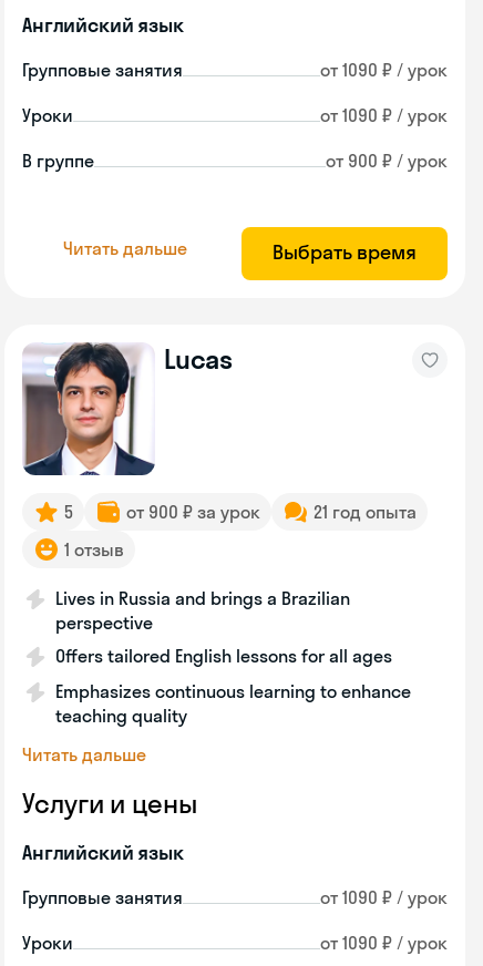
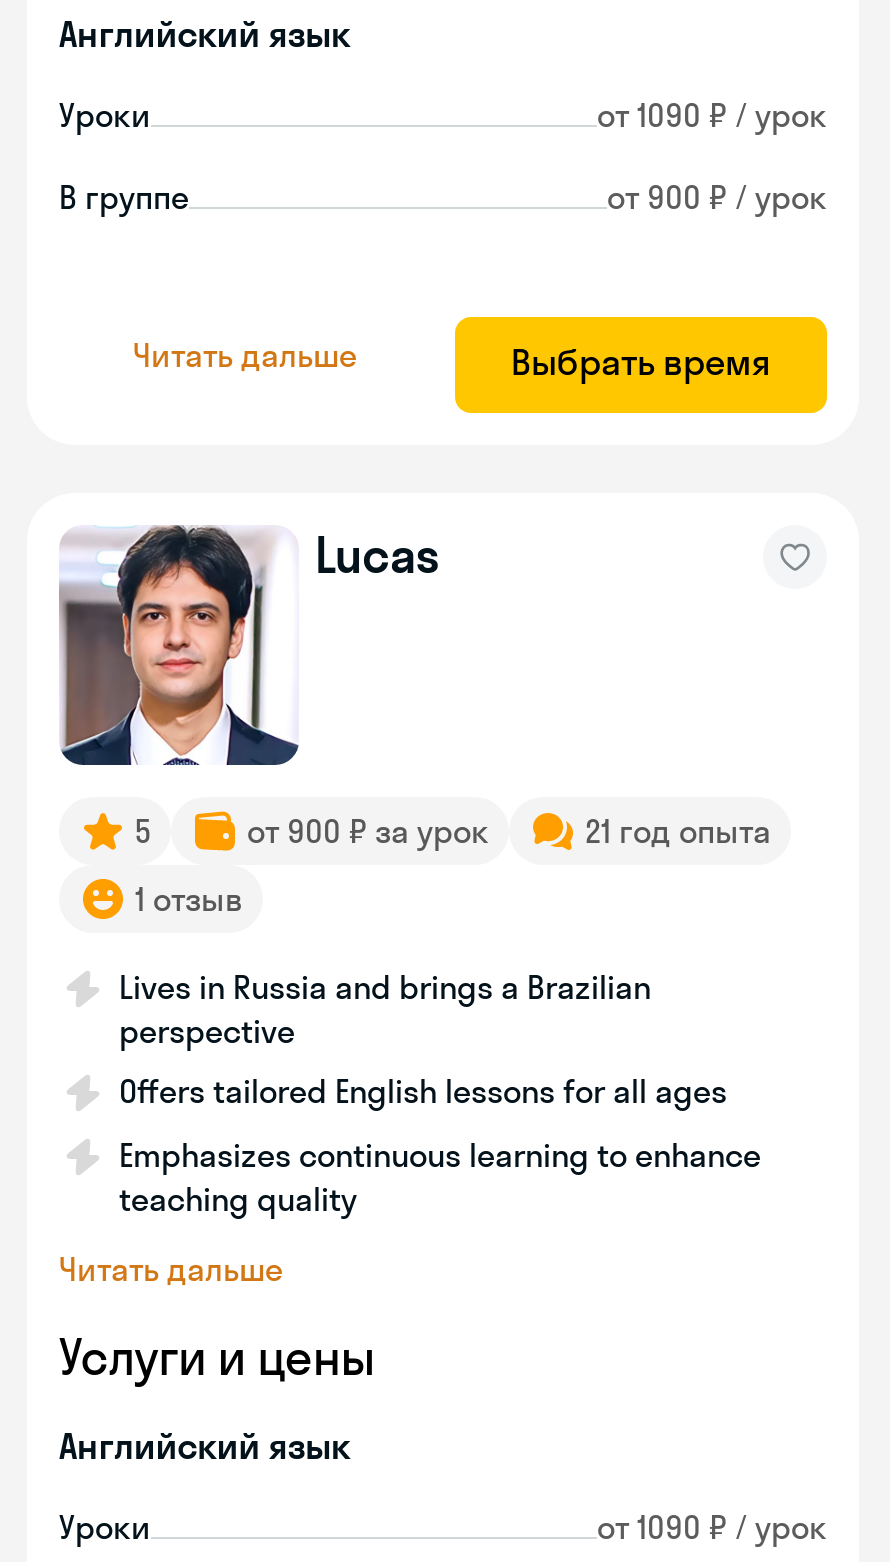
[22,59,448,81] Групповые занятия | от 1090 ₽ / урок -> none
[22,886,448,908] Групповые занятия | от 1090 ₽ / урок -> none

